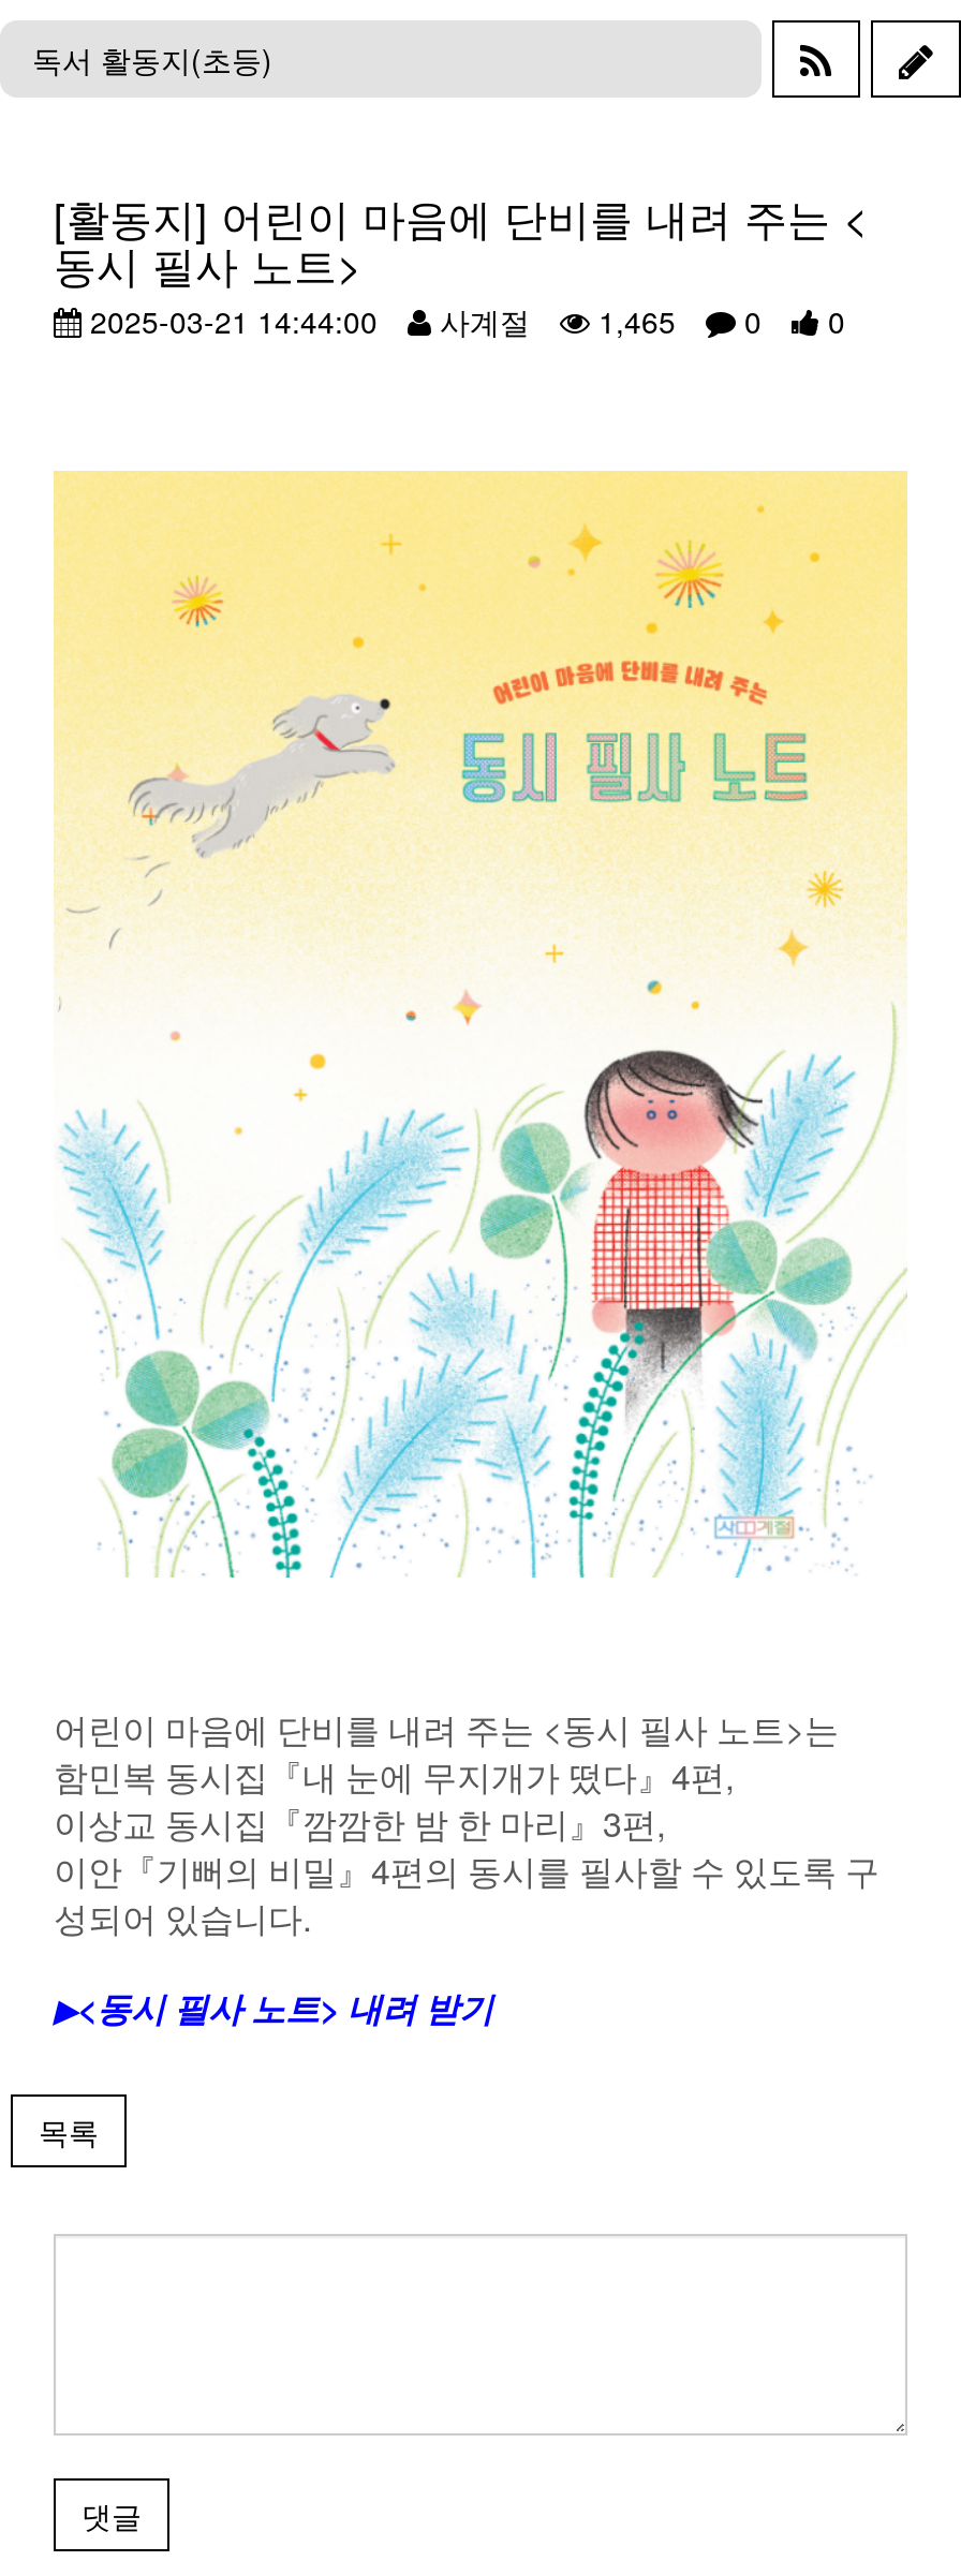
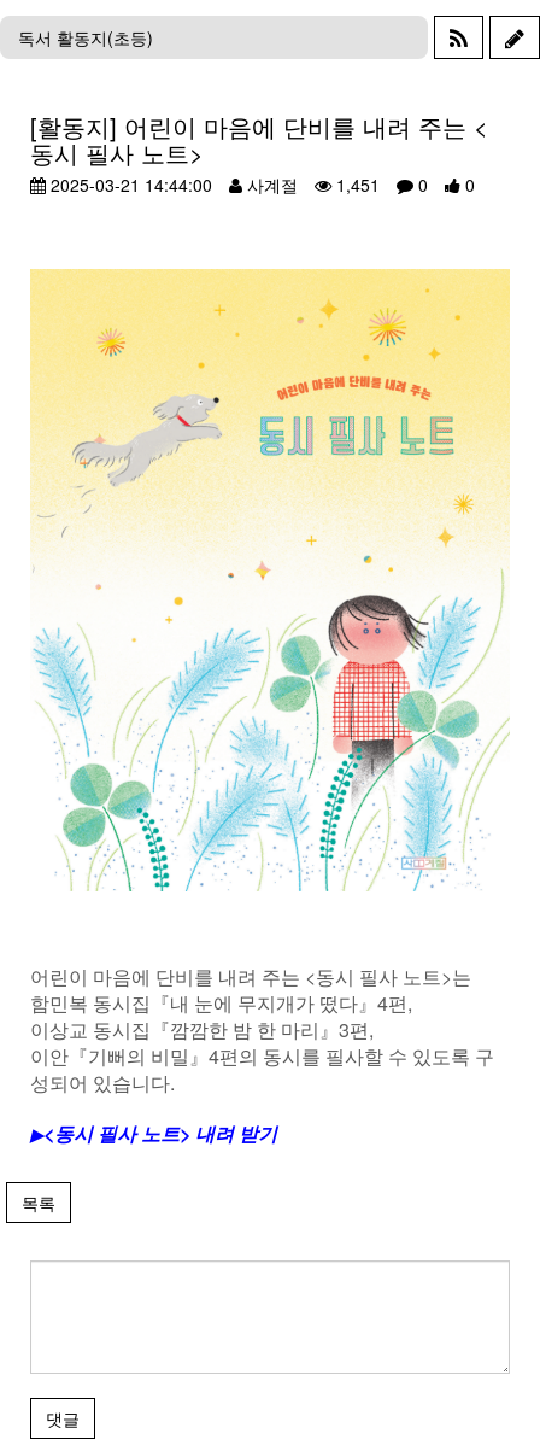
[82,299,845,342] 2025-03-21 14:44:00 사계절 1,465 0 0 -> [46,172,475,197] 2025-03-21 14:44:00 사계절 1,451 0 0

